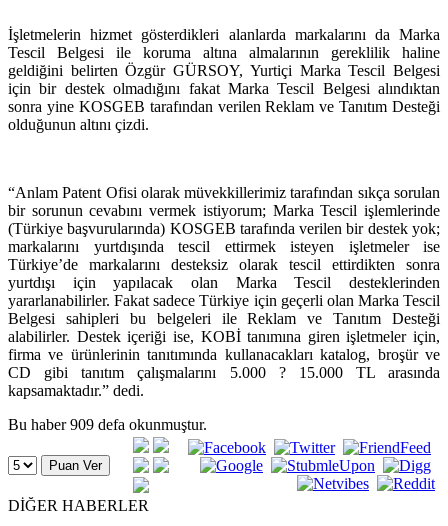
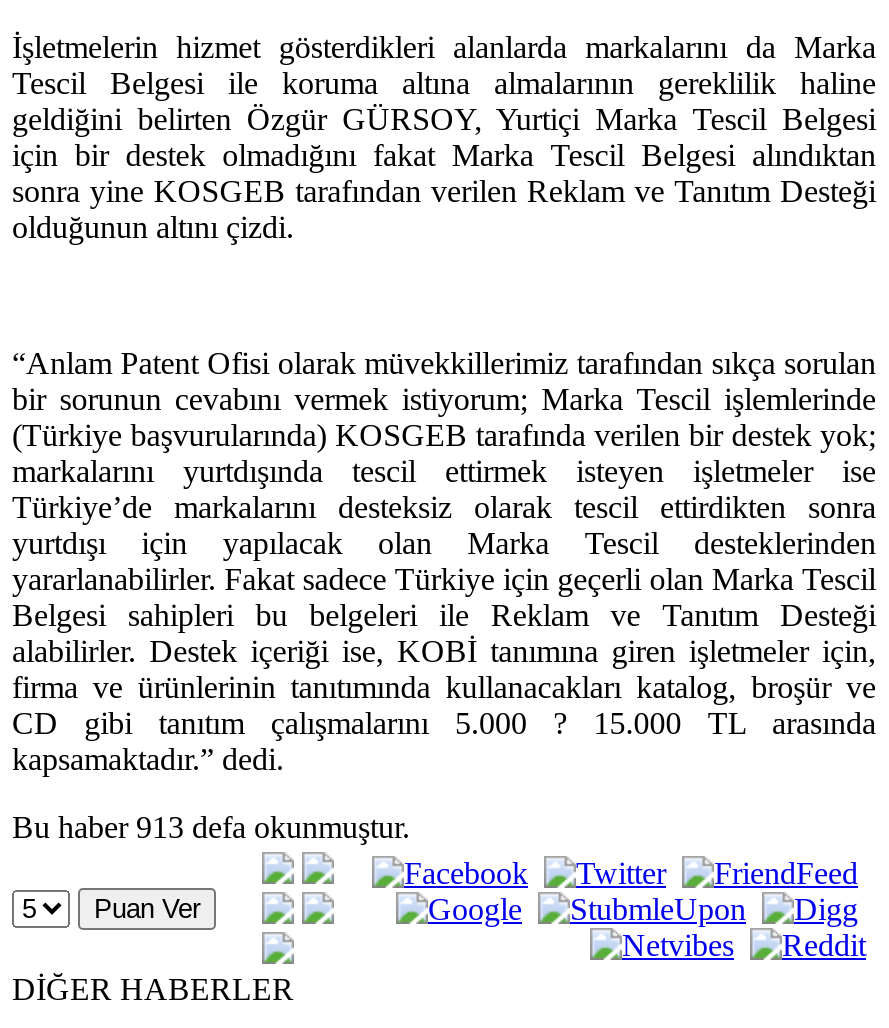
[8,416,207,433] Bu haber 909 defa okunmuştur. -> [12,810,410,844] Bu haber 913 defa okunmuştur.

